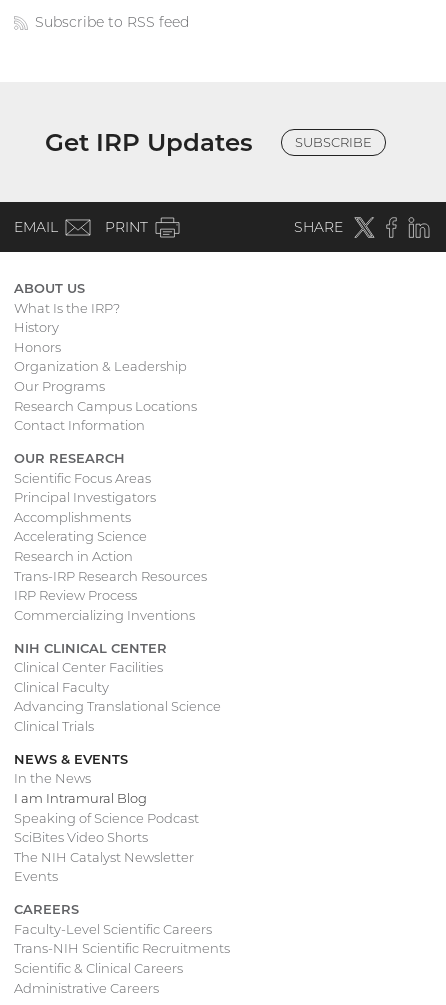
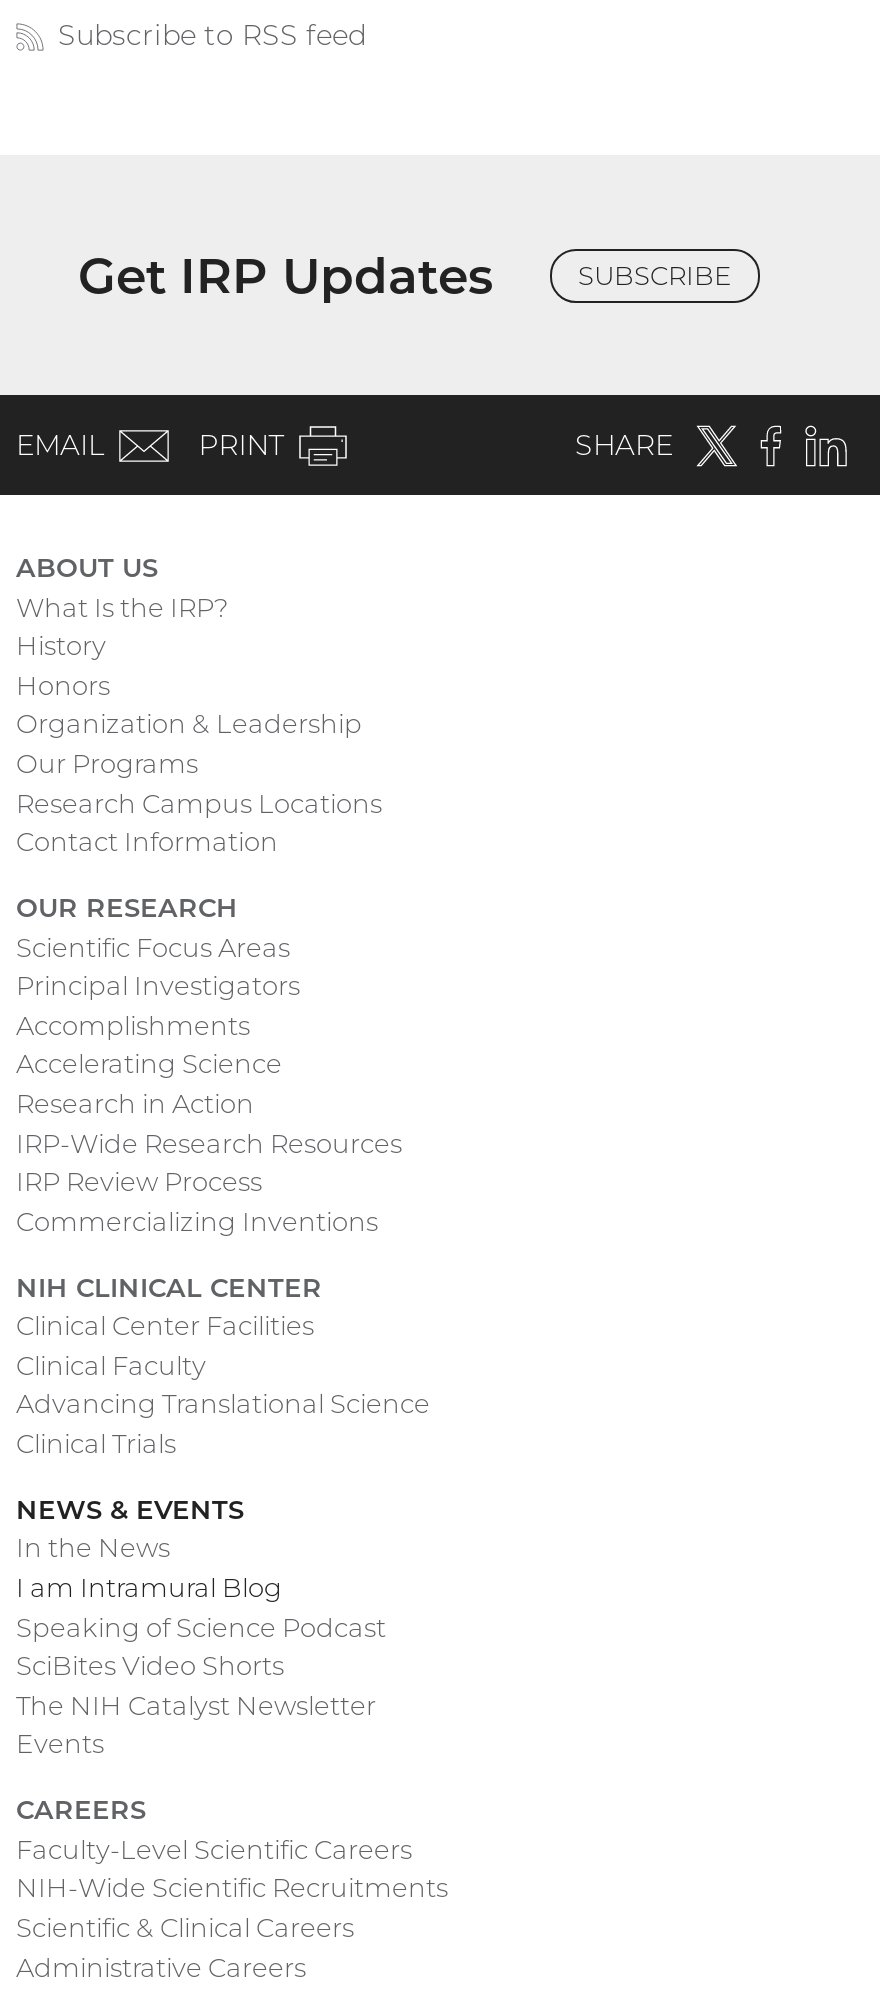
[14,568,207,584] Trans-IRP Research Resources -> [16,1126,402,1158] IRP-Wide Research Resources
[14,940,230,956] Trans-NIH Scientific Recruitments -> [16,1872,448,1904] NIH-Wide Scientific Recruitments

